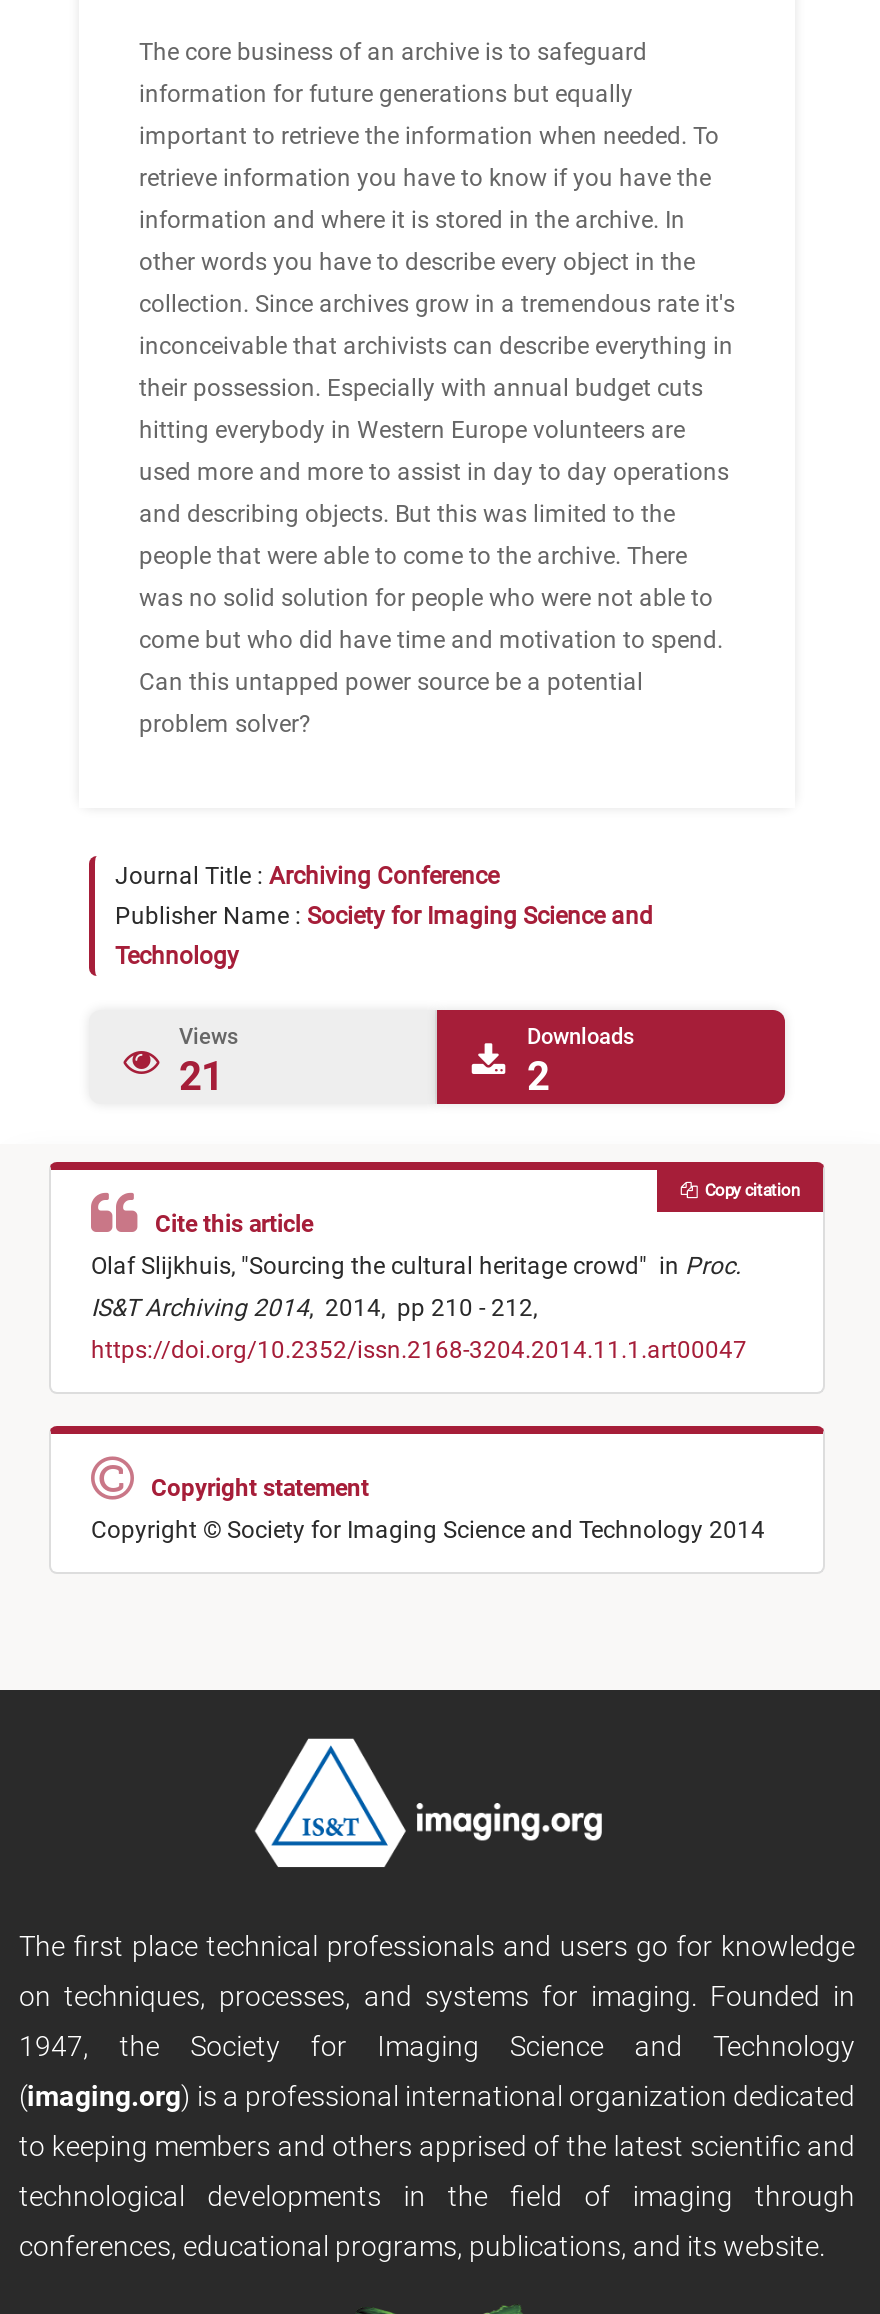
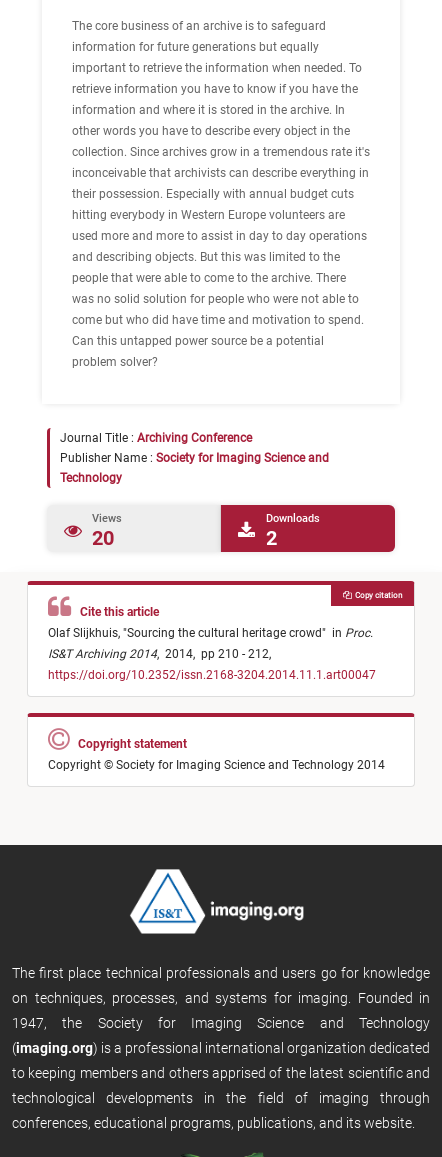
[179,1052,223,1100] 21 -> [92,526,114,550] 20

